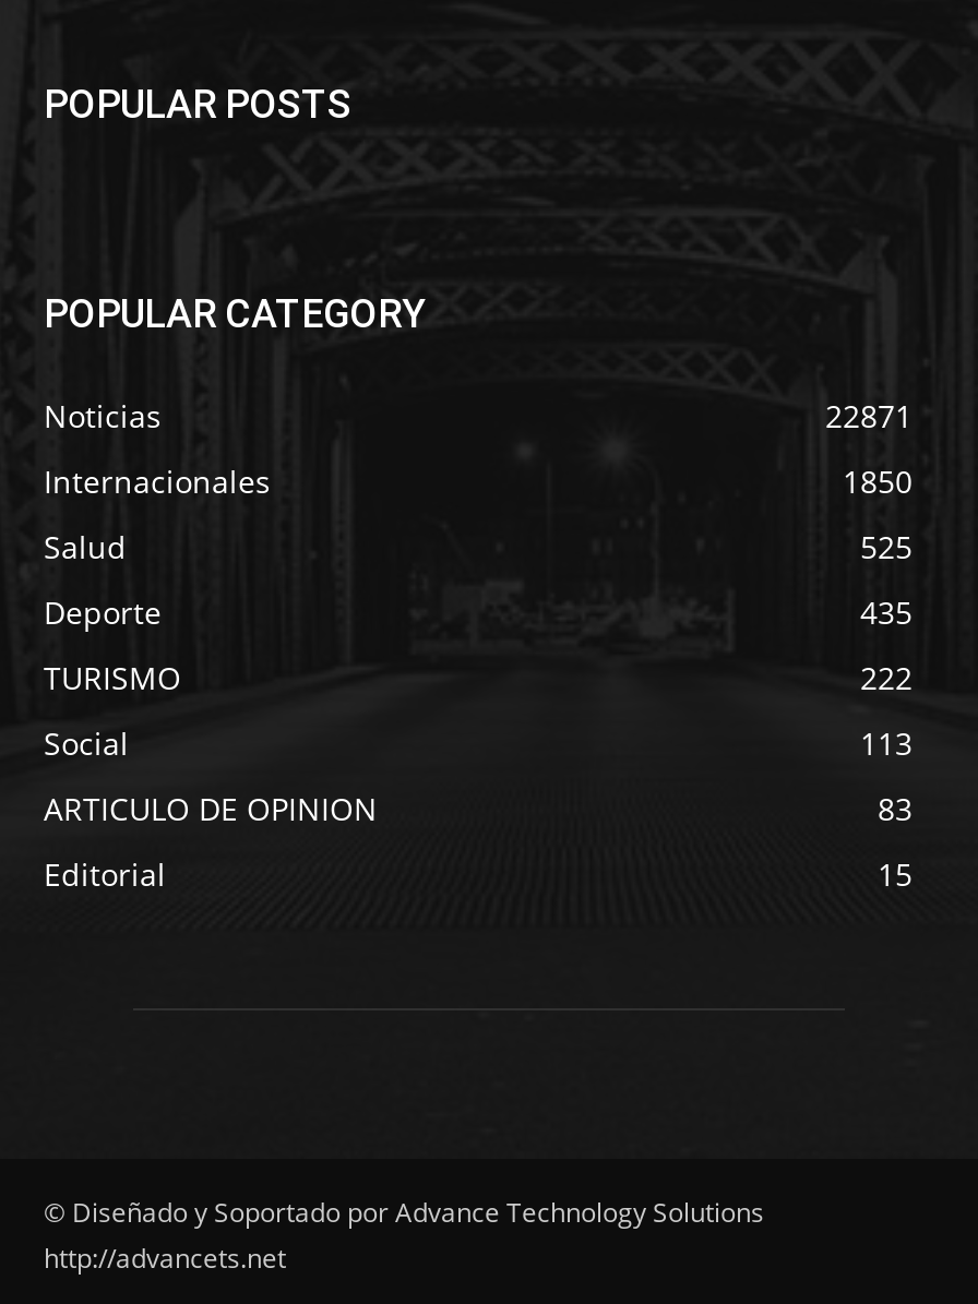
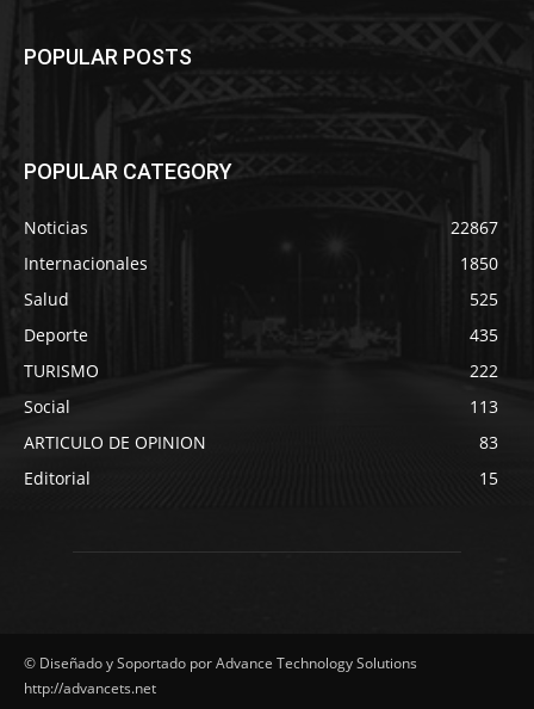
[825,395,913,437] 22871 -> [451,216,498,239] 22867

